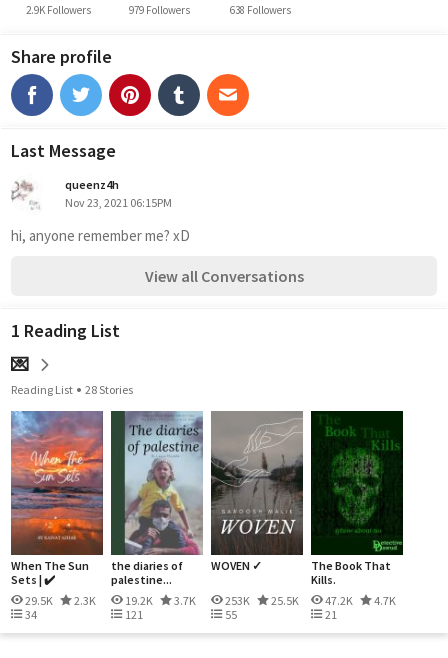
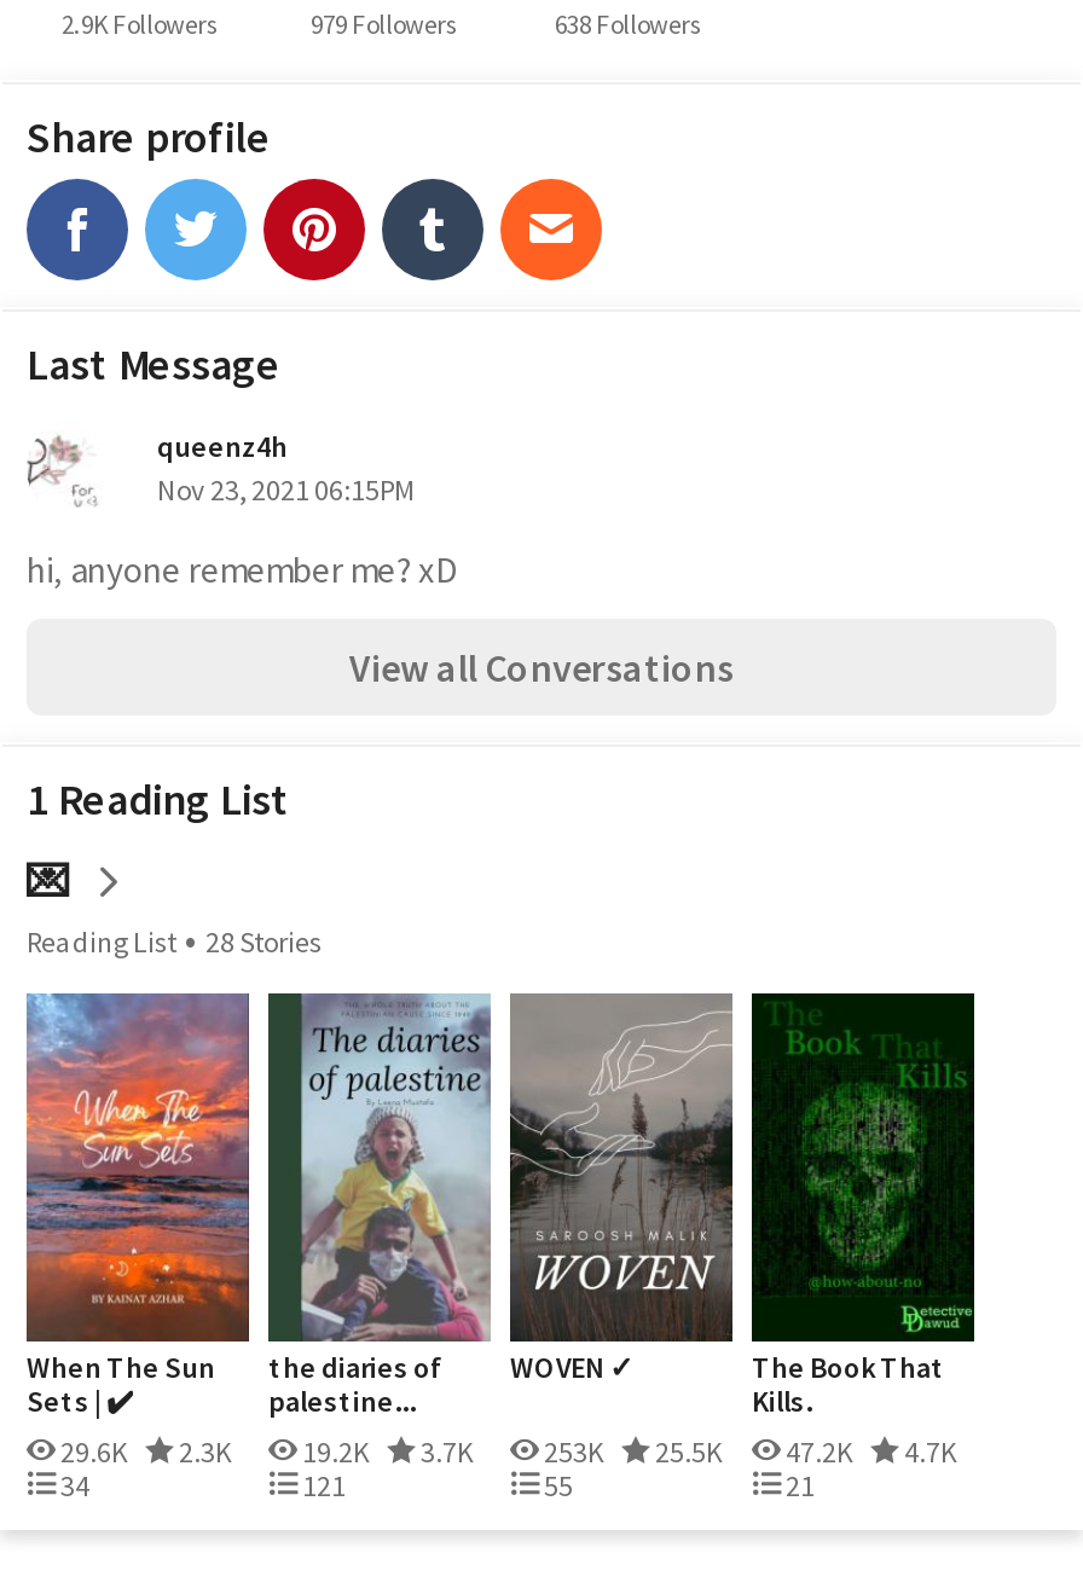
[23,593,396,608] 29.5K 2.3K 19.2K 3.7K 253K 25.5K 47.2K 4.7K -> [56,1433,957,1470] 29.6K 2.3K 19.2K 3.7K 253K 25.5K 47.2K 4.7K

